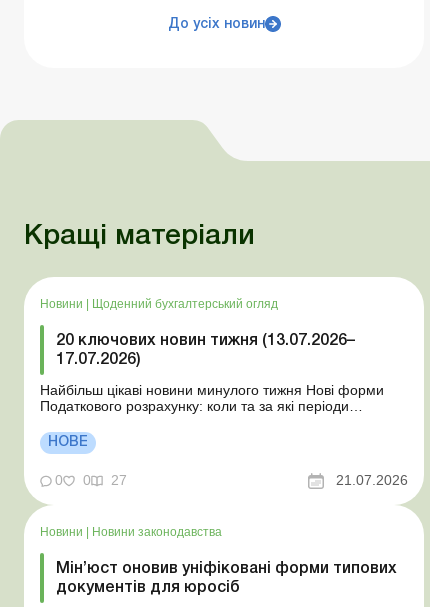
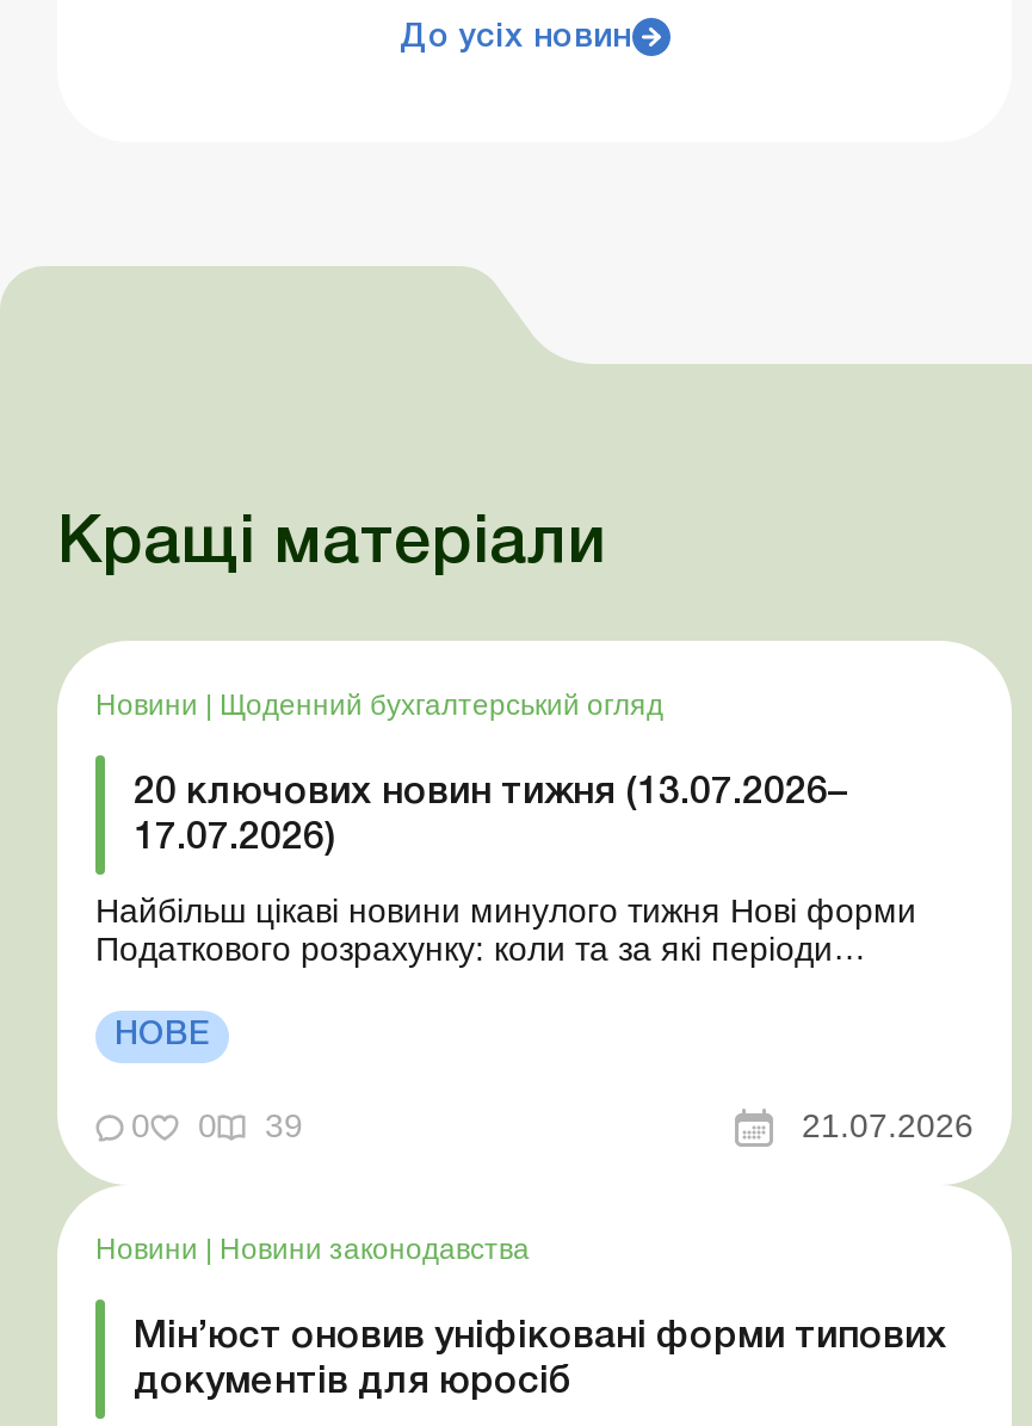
[111,472,127,488] 27 -> [265,1105,303,1143] 39

